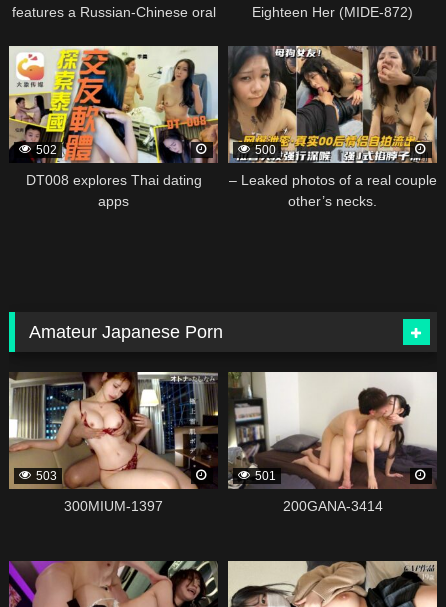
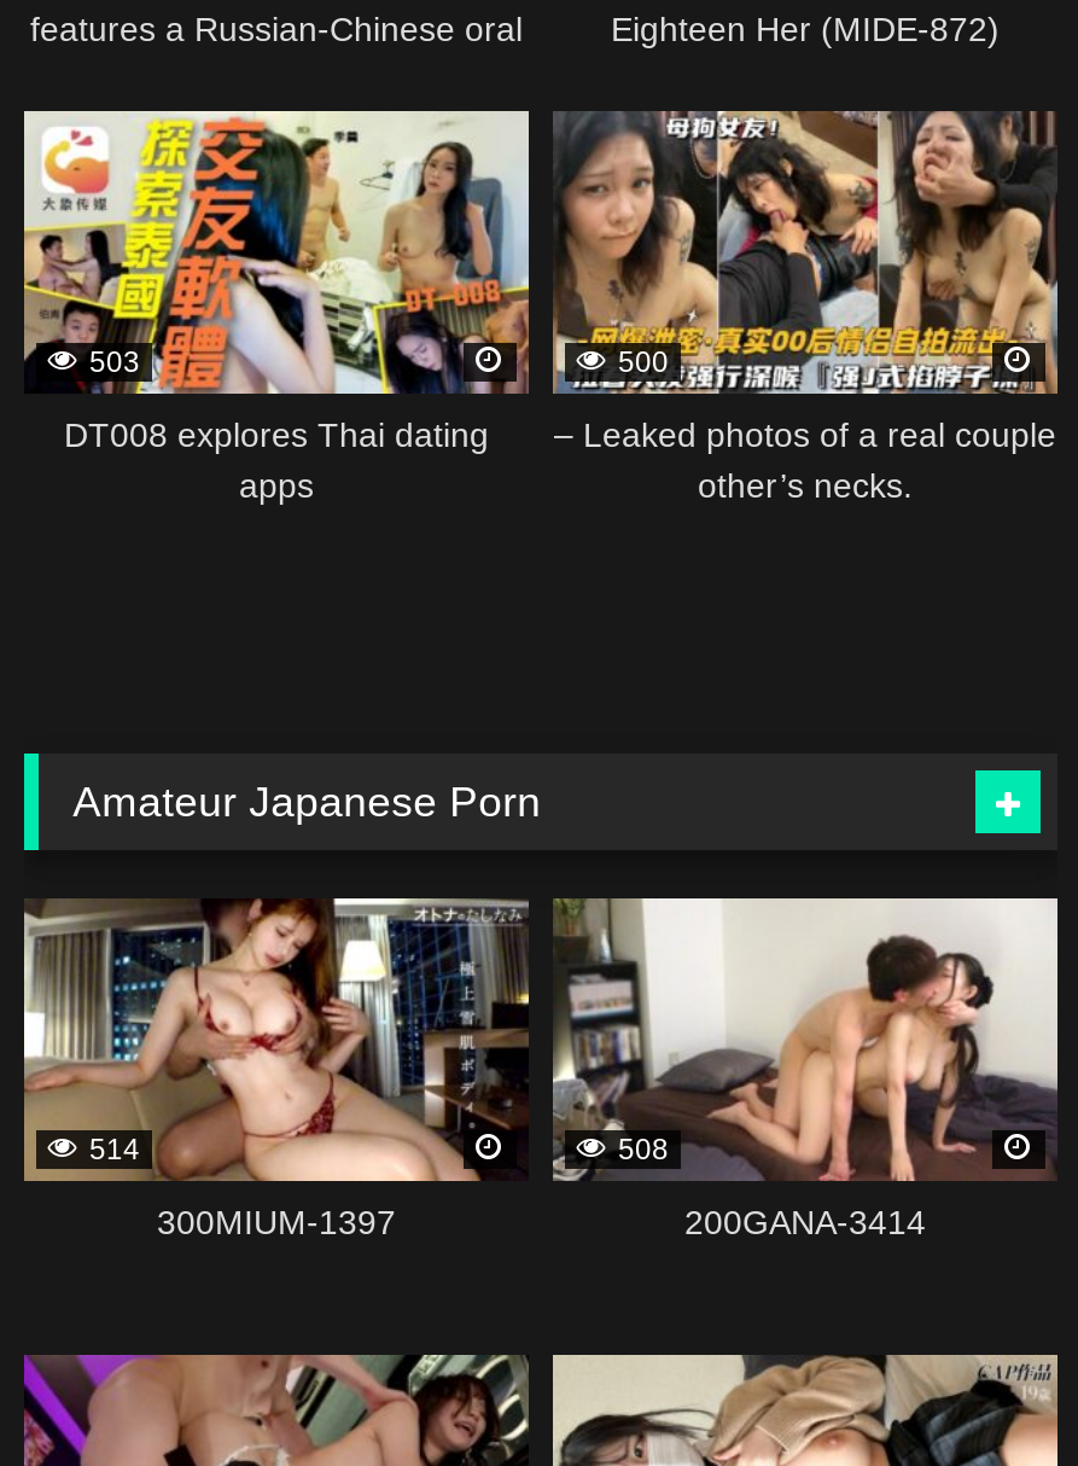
[33,143,57,157] 502 -> [82,345,140,379] 503
[33,469,57,483] 503 -> [82,1133,140,1167] 514
[252,469,276,483] 501 -> [611,1133,669,1167] 508

